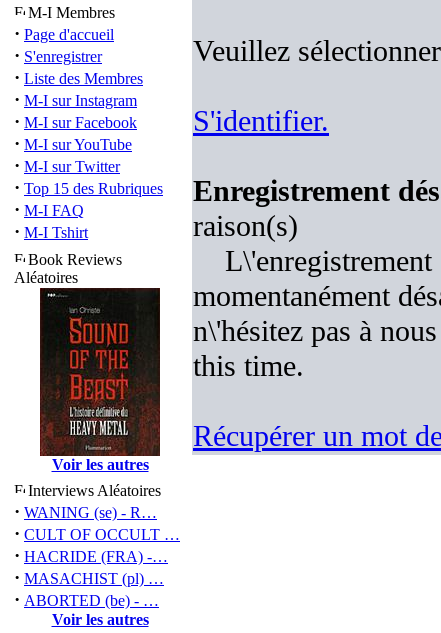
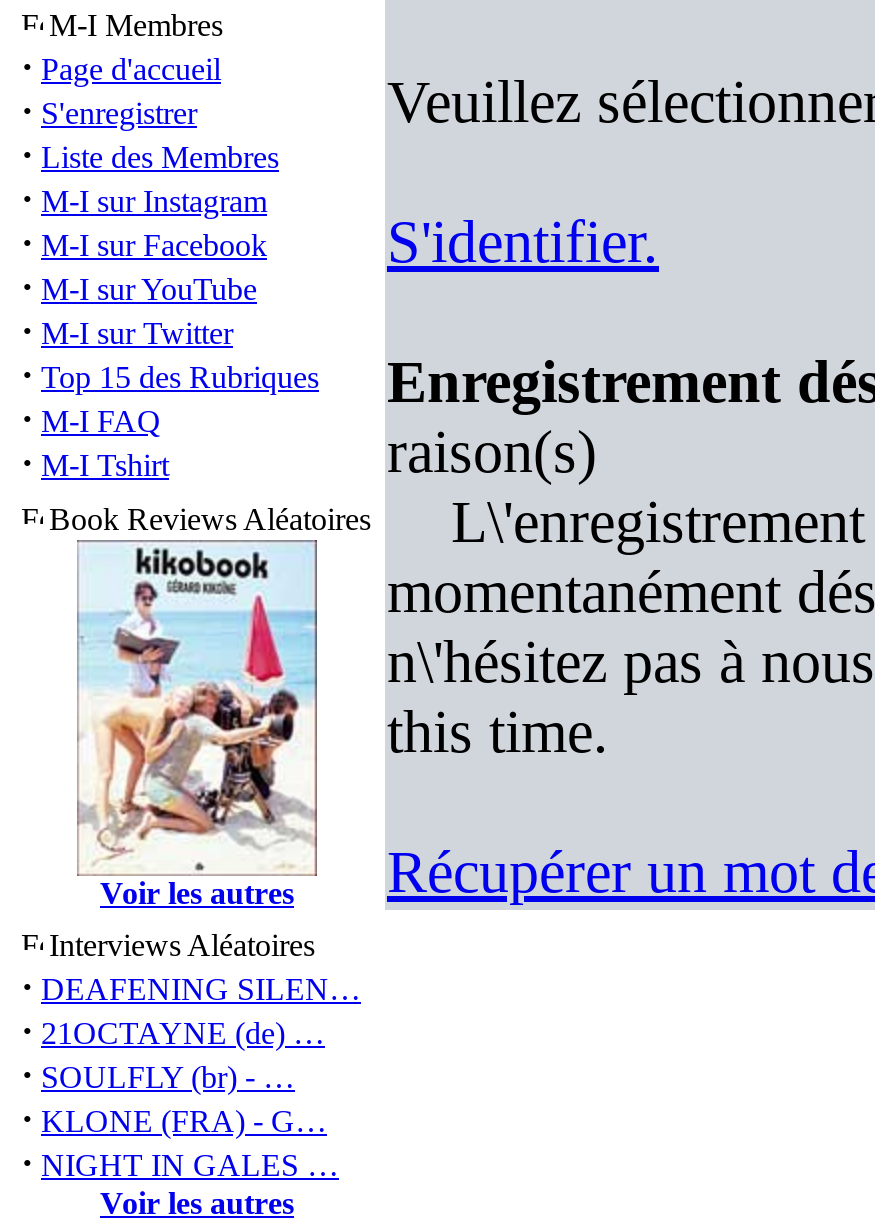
[39,276,162,431] [image] -> [73,552,319,862] [image]
[14,501,180,610] · WANING (se) - R… | · CULT OF OCCULT … | · HACRIDE (FRA) -… | · MASACHIST (pl) … | · ABORTED (be) - … -> [21,966,361,1184] · DEAFENING SILEN… | · 21OCTAYNE (de) … | · SOULFLY (br) - … | · KLONE (FRA) - G… | · NIGHT IN GALES …

